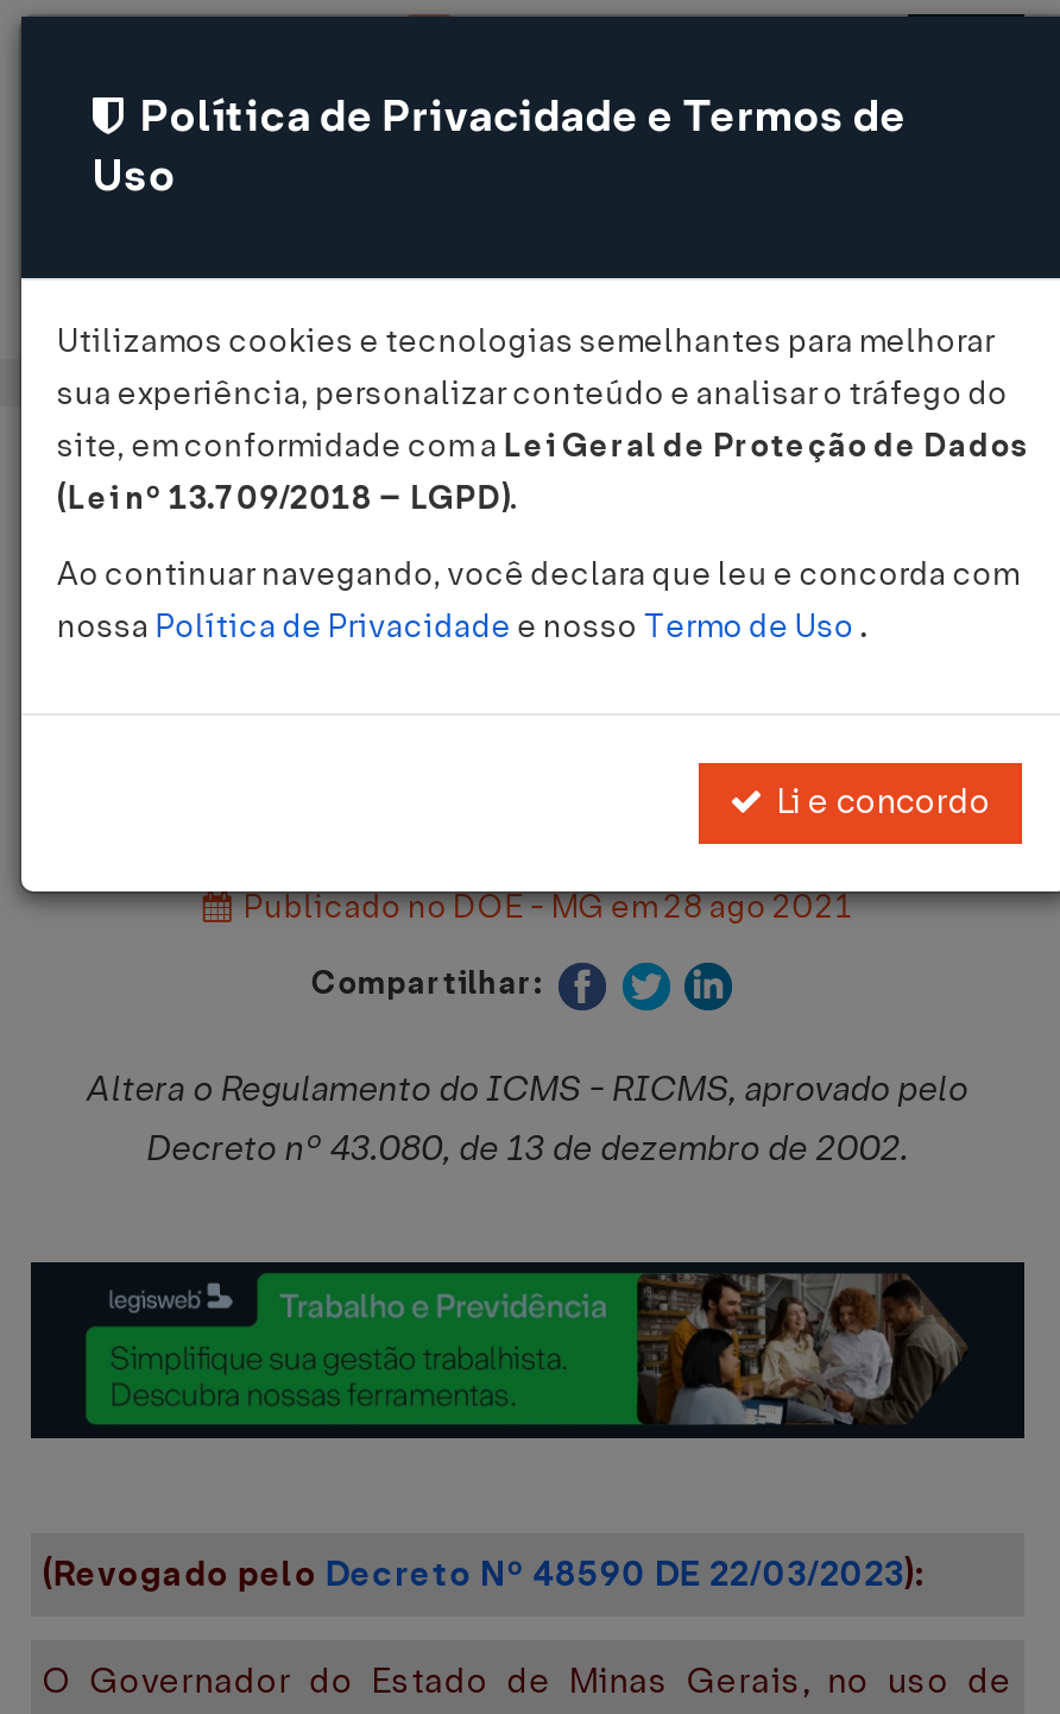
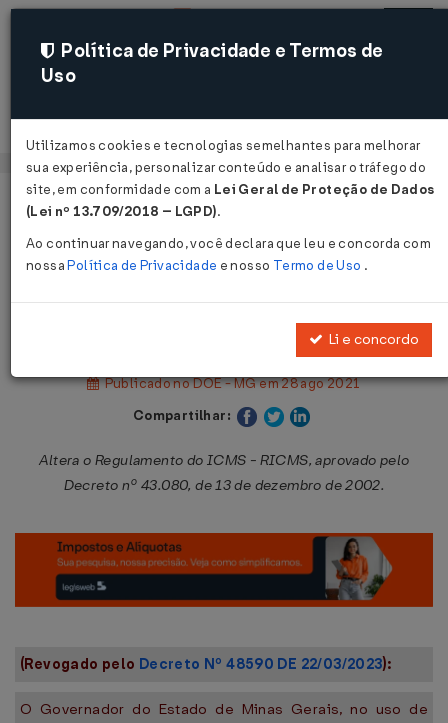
[29,1260,1027,1441] [image] -> [14,532,434,607] [image]

